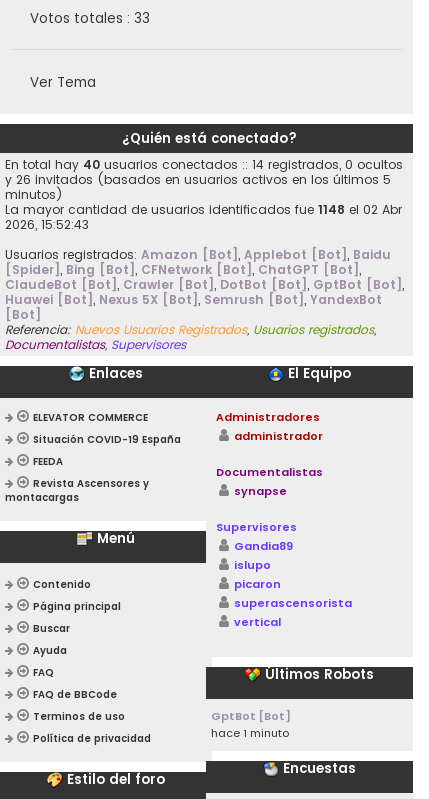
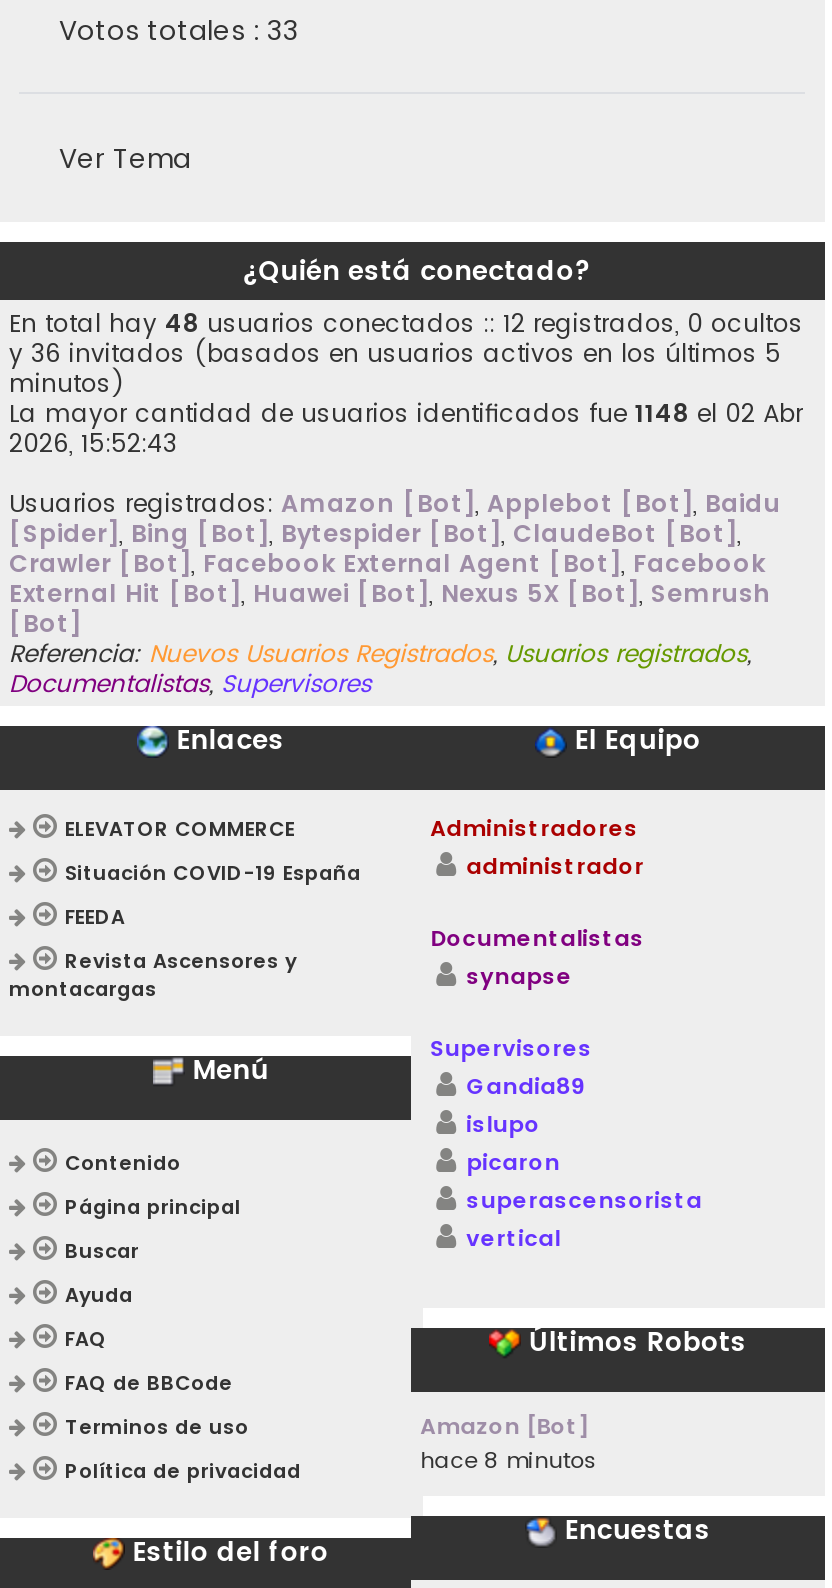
[5,156,403,173] En total hay 40 usuarios conectados :: 14 registrados, 0 ocultos -> [9,307,803,341] En total hay 48 usuarios conectados :: 12 registrados, 0 ocultos
[5,171,391,188] y 26 invitados (basados en usuarios activos en los últimos 5 -> [9,337,781,371] y 36 invitados (basados en usuarios activos en los últimos 5
[5,261,402,308] [Spider], Bing [Bot], CFNetwork [Bot], ChatGPT [Bot] | ClaudeBot [Bot], Crawler [Bot],DotBot [Bot], GptBot [Bot] | Huawei [Bot], Nexus 5X [Bot], Semrush [Bot],YandexBot -> [9,517,771,611] [Spider], Bing [Bot], Bytespider [Bot],ClaudeBot [Bot] | Crawler [Bot], Facebook External Agent [Bot], Facebook | External Hit [Bot], Huawei [Bot], Nexus 5X [Bot], Semrush
[211,708,291,724] GptBot [Bot] -> [420,1411,590,1443] Amazon [Bot]
[211,725,289,741] hace 1 minuto -> [420,1445,596,1477] hace 8 minutos

